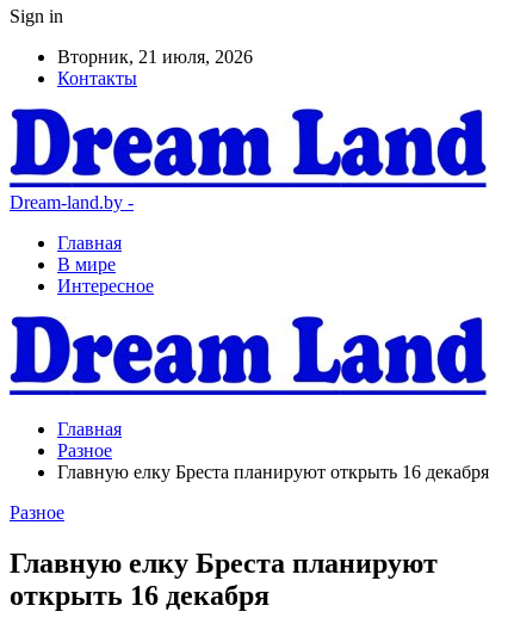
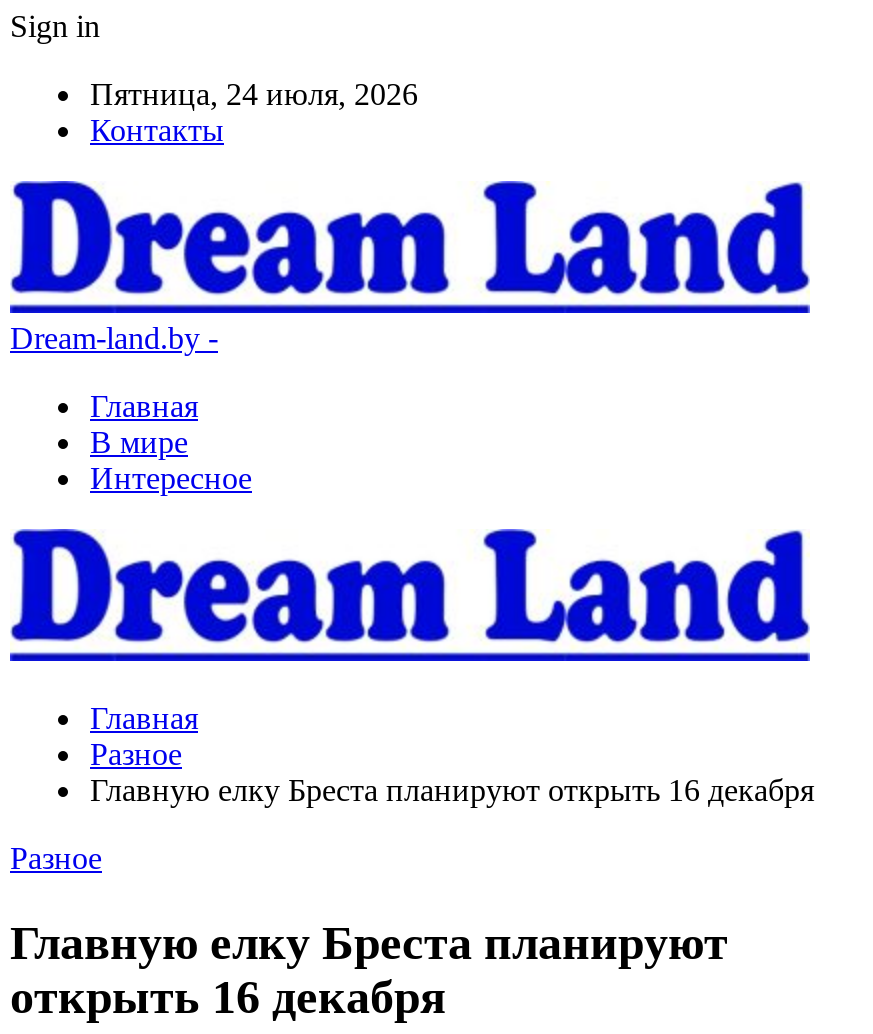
[57,47,253,67] Вторник, 21 июля, 2026 -> [90,77,418,111] Пятница, 24 июля, 2026

